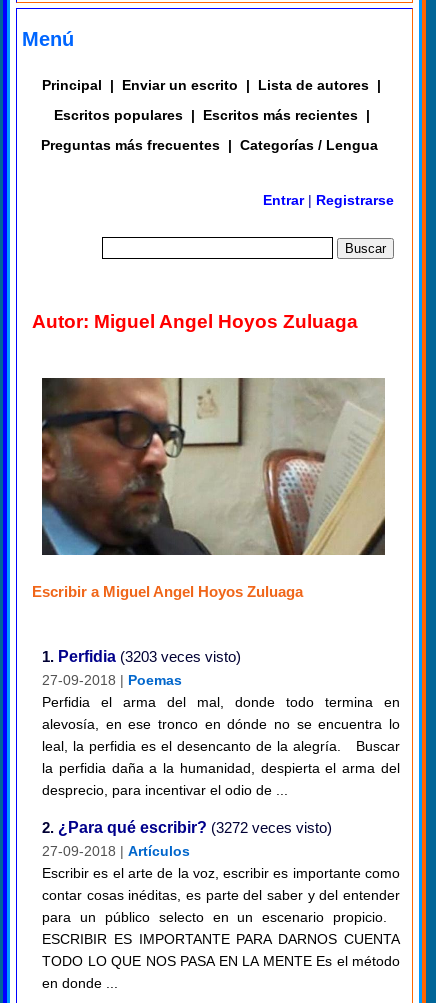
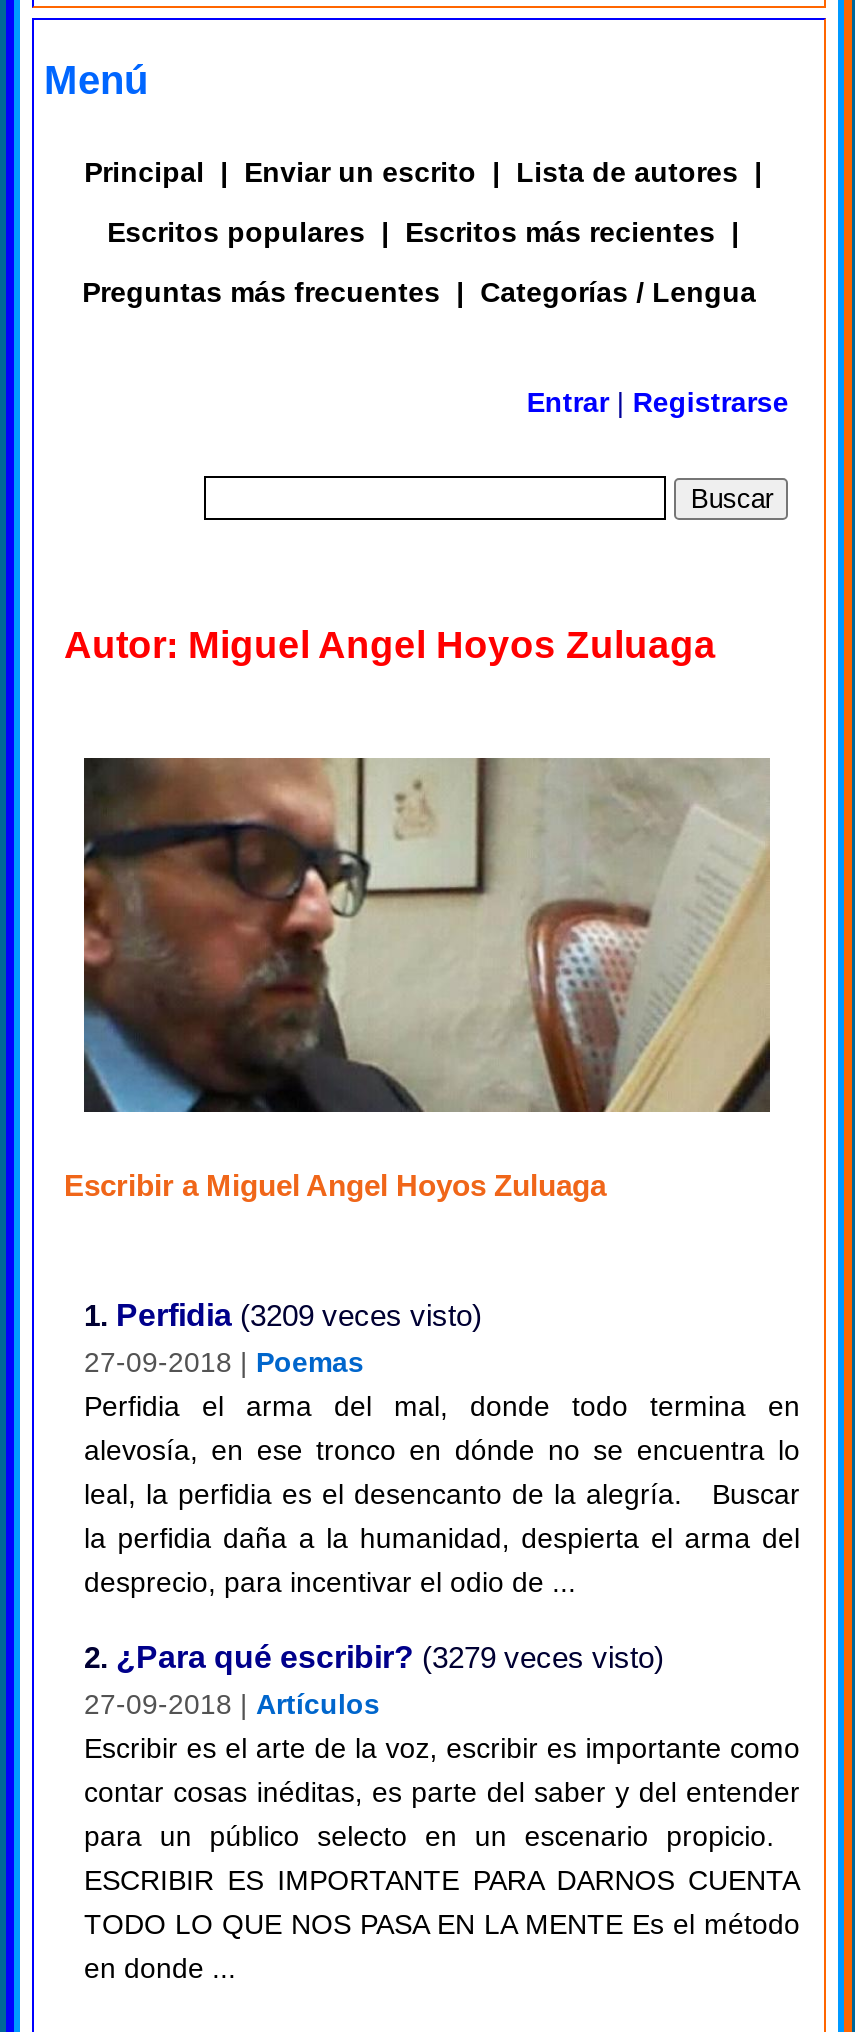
[42,648,241,665] 1. Perfidia (3203 veces visto) -> [84,1298,482,1332] 1. Perfidia (3209 veces visto)
[42,819,332,836] 2. ¿Para qué escribir? (3272 veces visto) -> [84,1640,664,1674] 2. ¿Para qué escribir? (3279 veces visto)

